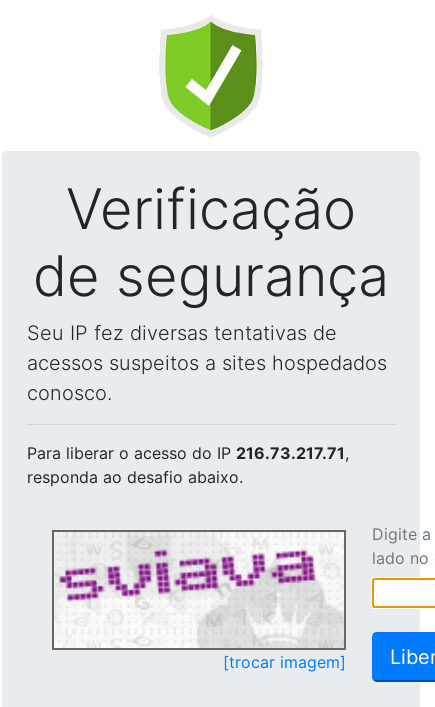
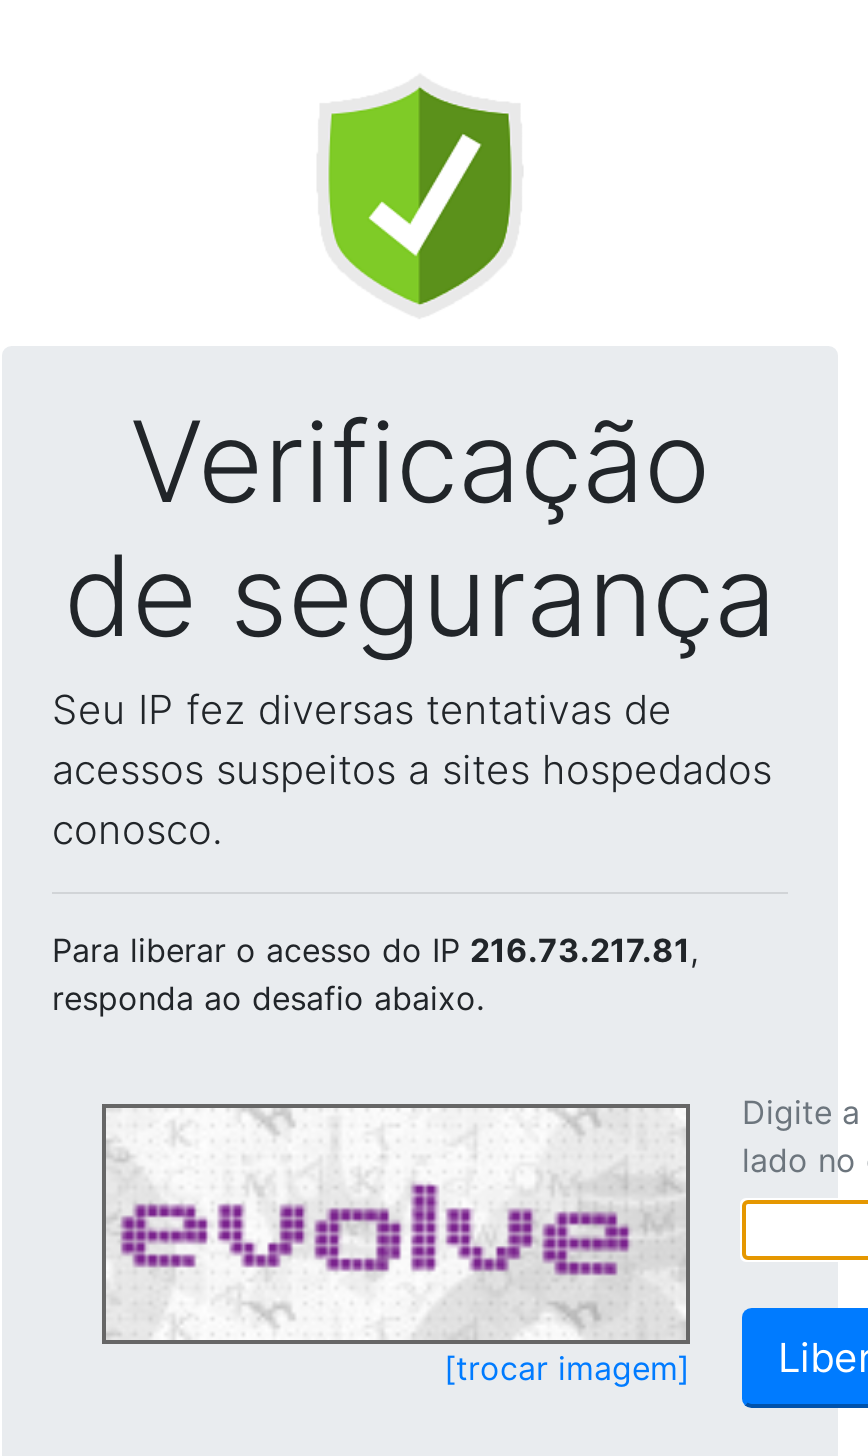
[27,443,349,463] Para liberar o acesso do IP 216.73.217.71, -> [52,930,698,970] Para liberar o acesso do IP 216.73.217.81,
[56,533,343,646] [image] -> [112,1112,682,1336] [image]

